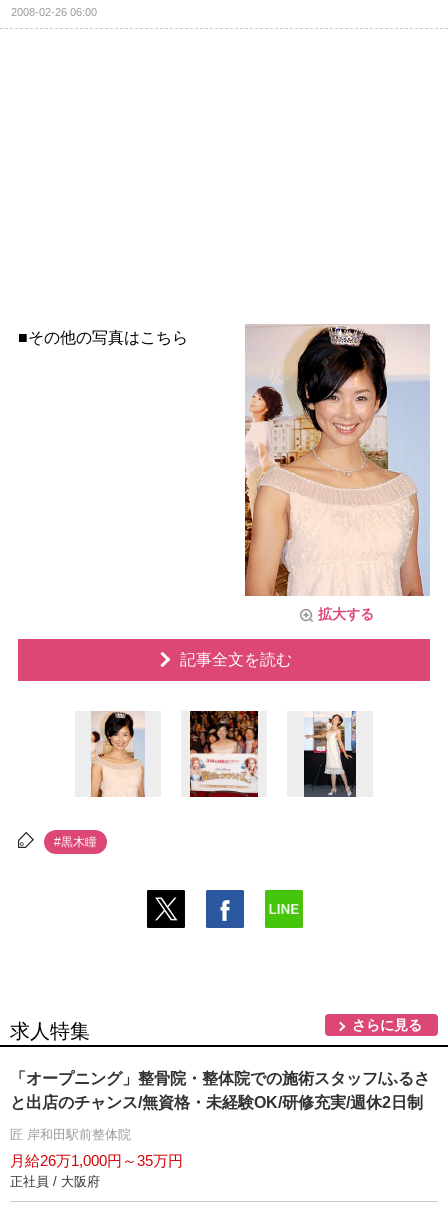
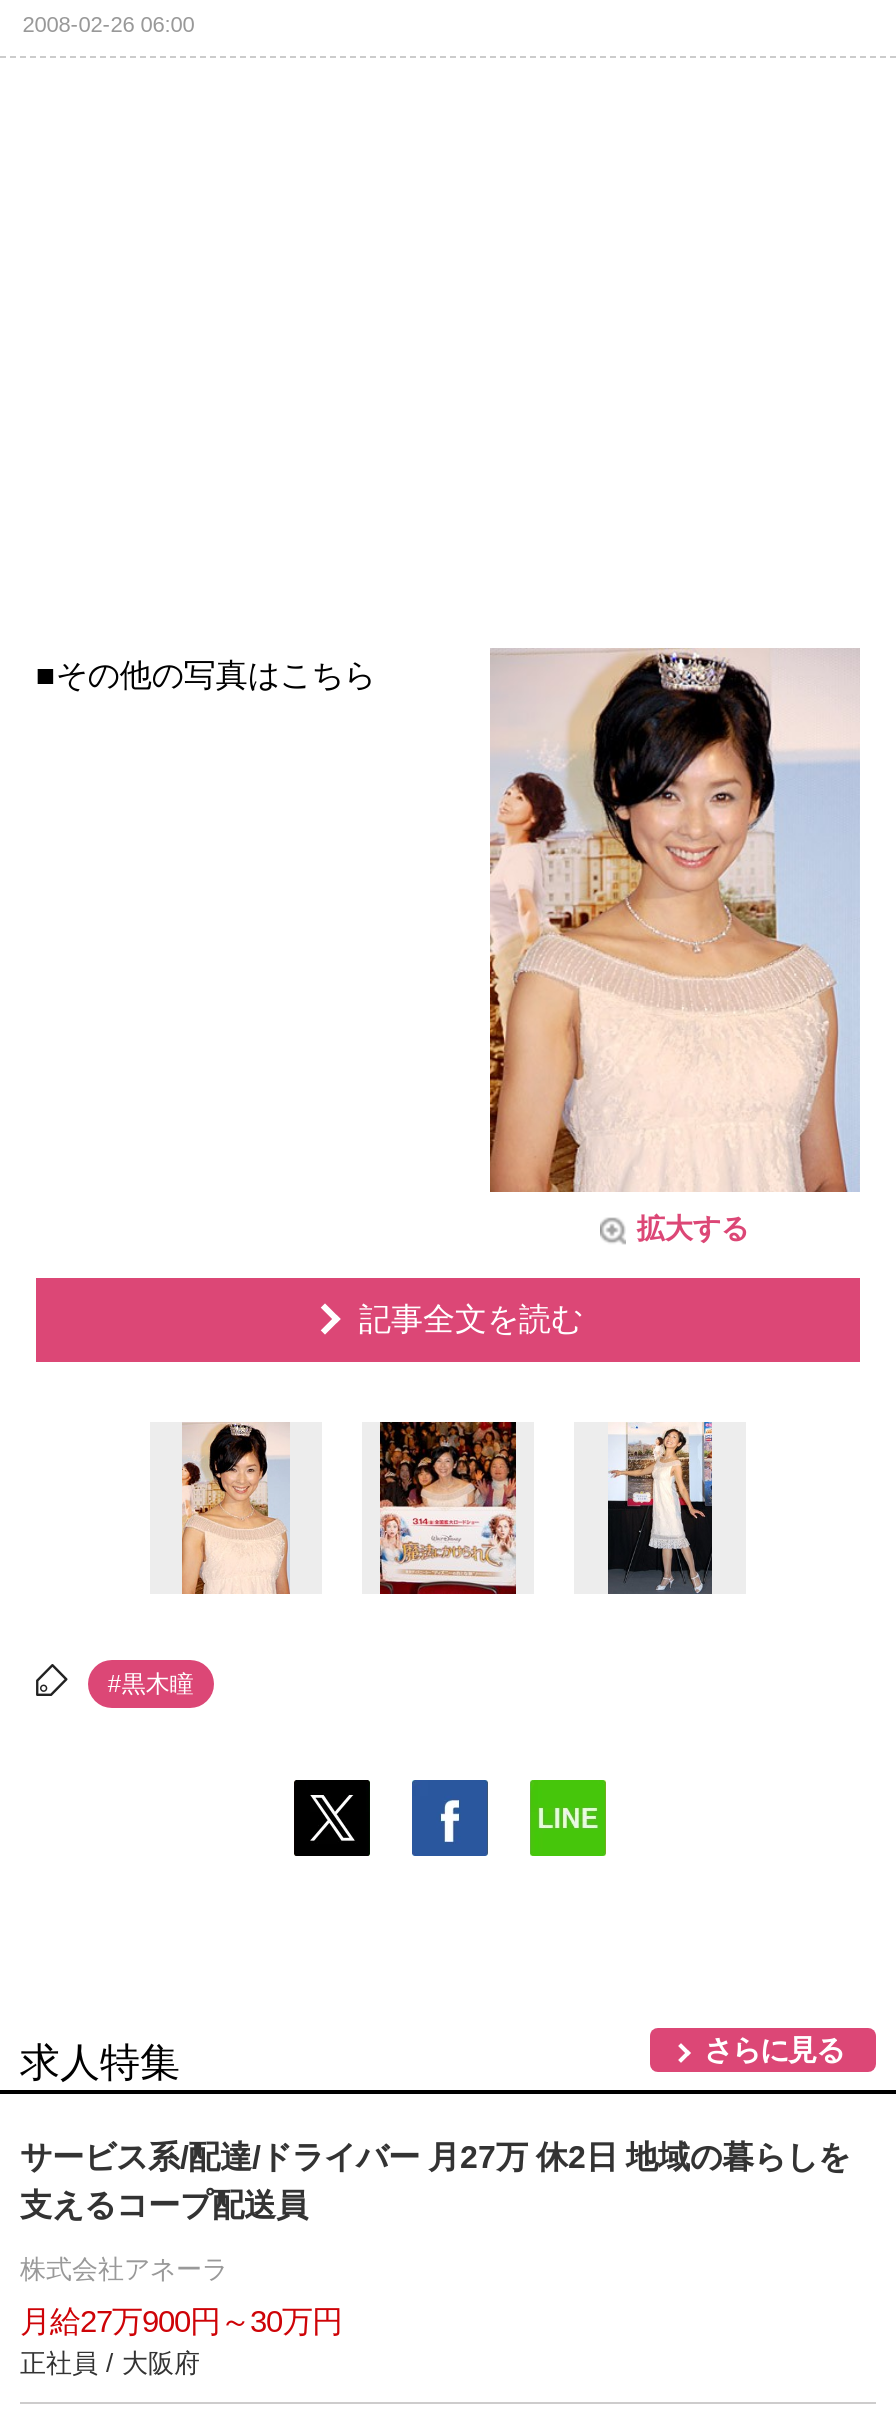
[10,1070,430,1111] 「オープニング」整骨院・整体院での施術スタッフ/ふるさ | と出店のチャンス/無資格・未経験OK/研修充実/週休2日制 -> [20,2139,850,2221] サービス系/配達/ドライバー 月27万 休2日 地域の暮らしを | 支えるコープ配送員
[10,1127,131,1142] 匠 岸和田駅前整体院 -> [20,2253,228,2283] 株式会社アネーラ
[10,1152,183,1169] 月給26万1,000円～35万円 -> [20,2303,342,2337] 月給27万900円～30万円

